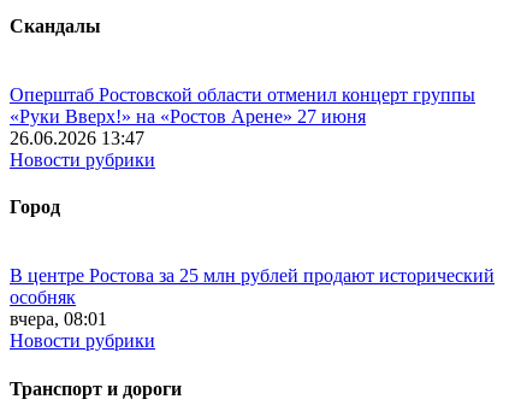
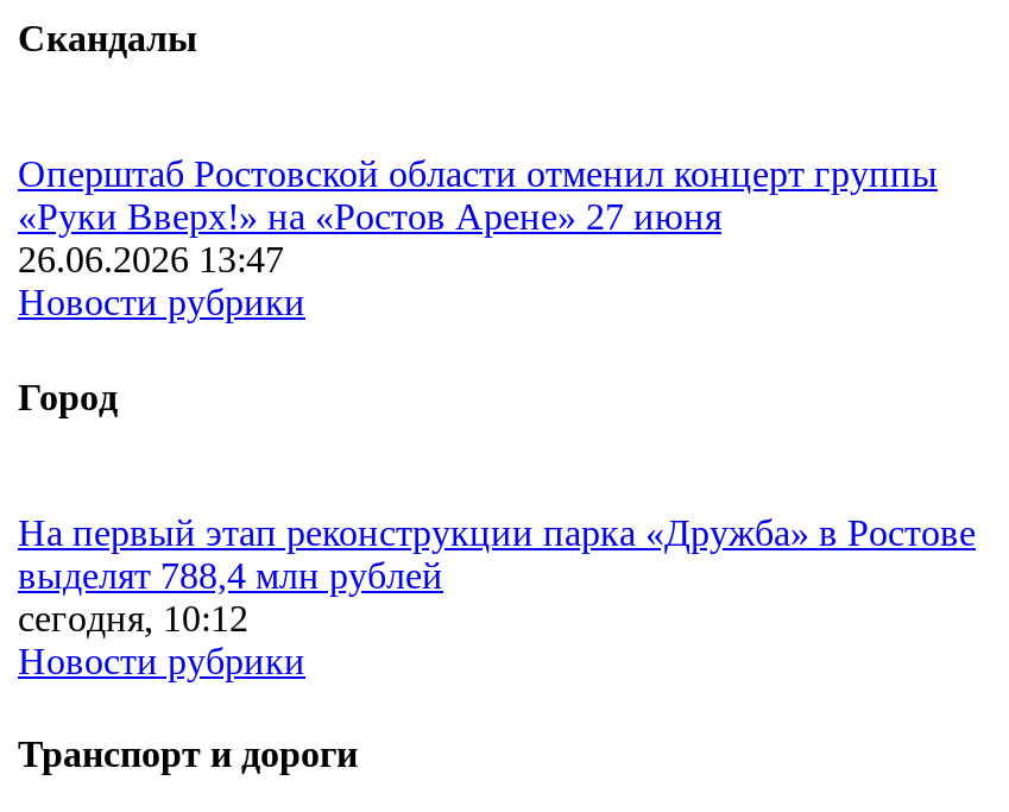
[10,266,495,330] В центре Ростова за 25 млн рублей продают исторический | особняк | вчера, 08:01 -> [18,512,976,638] На первый этап реконструкции парка «Дружба» в Ростове | выделят 788,4 млн рублей | сегодня, 10:12

